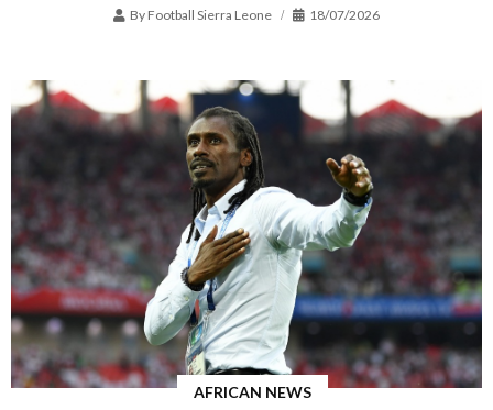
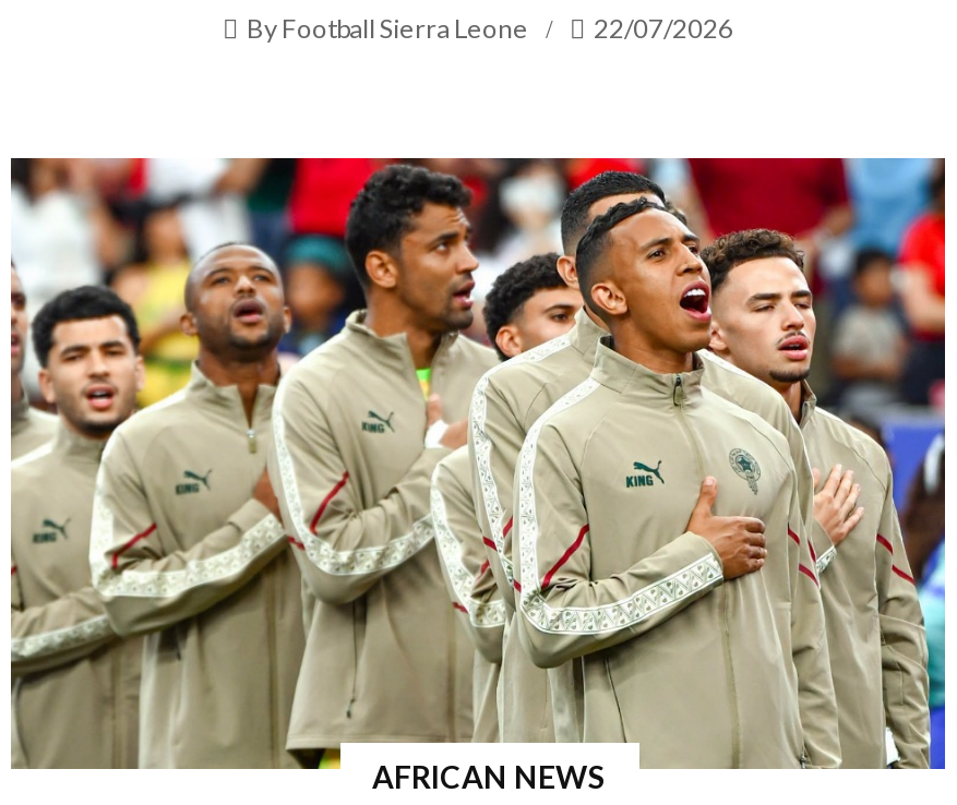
[309,7,380,23] 18/07/2026 -> [594,12,733,44] 22/07/2026
[10,79,483,389] [image] -> [9,155,947,770] [image]

